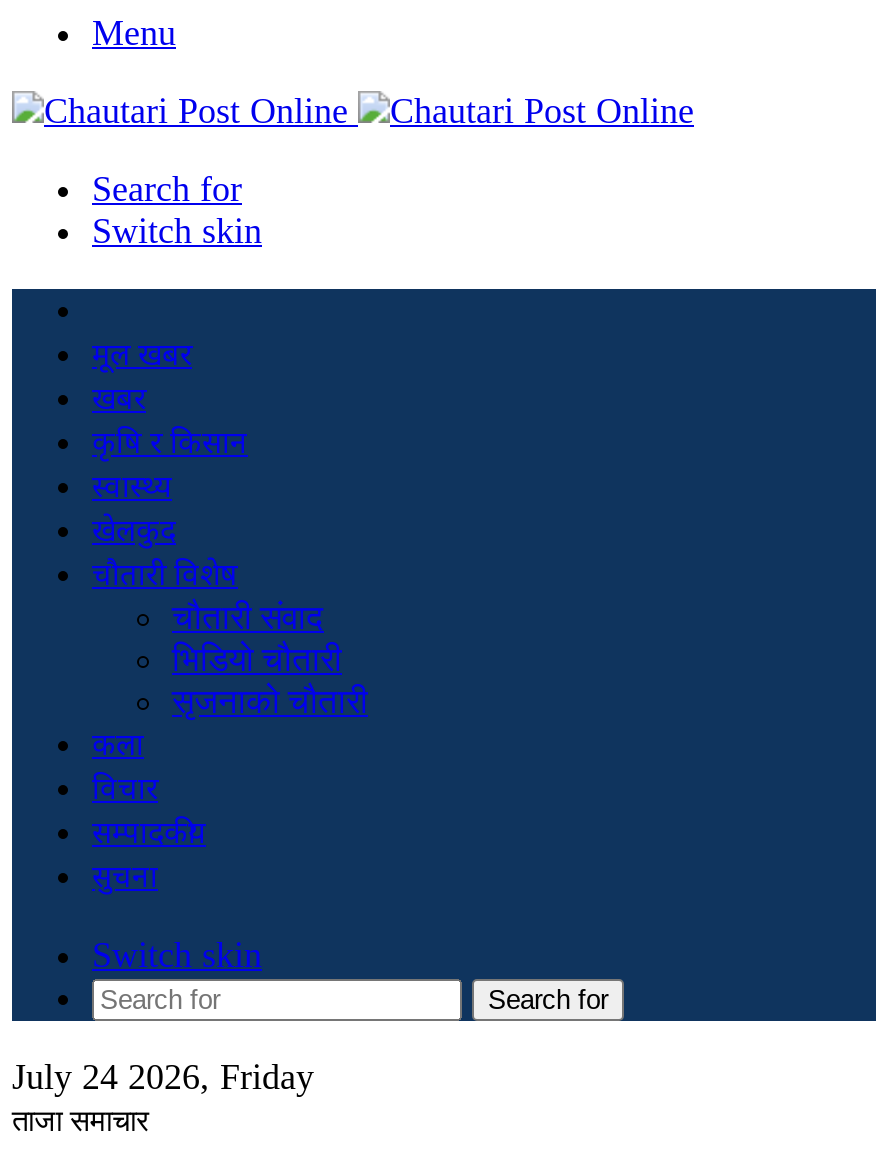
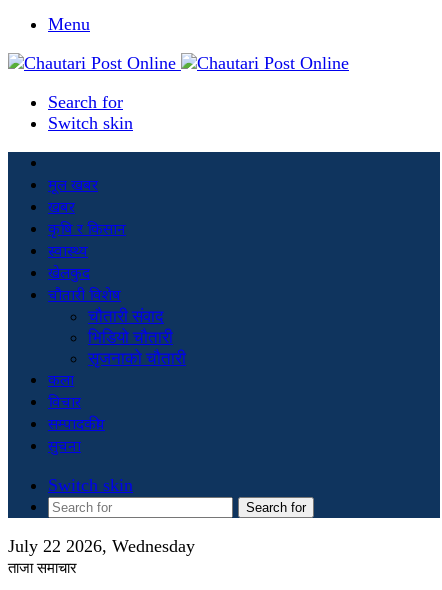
[12,1057,314,1097] July 24 2026, Friday -> [8,536,195,556] July 22 2026, Wednesday

